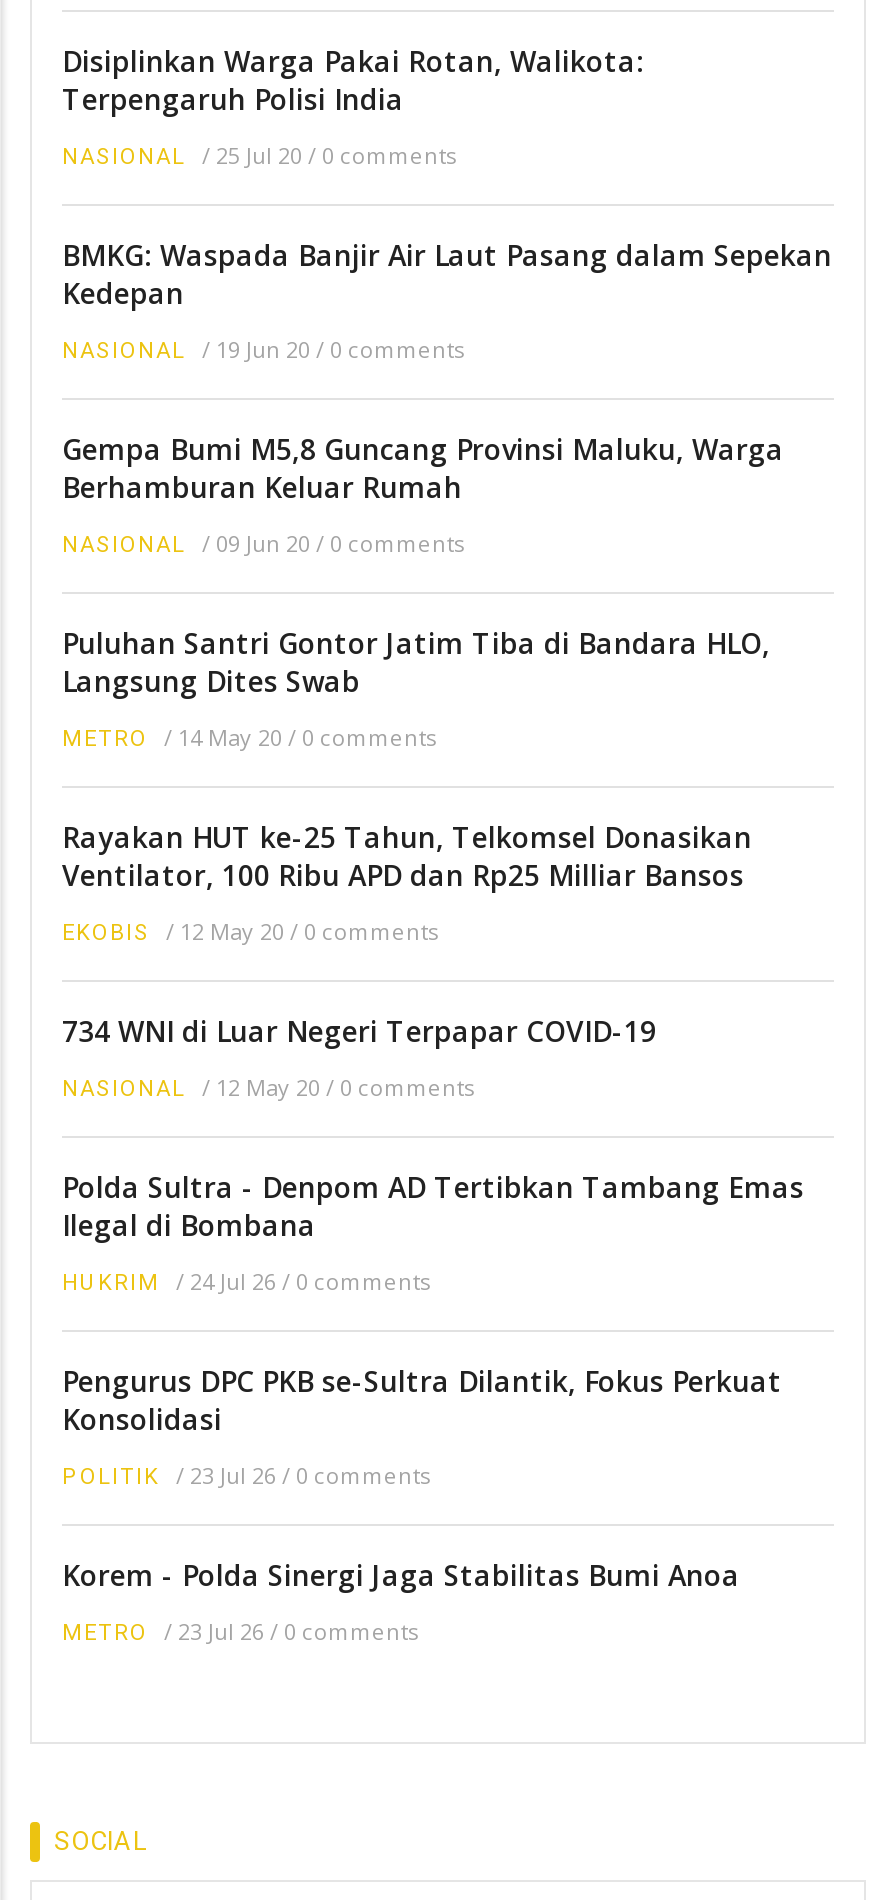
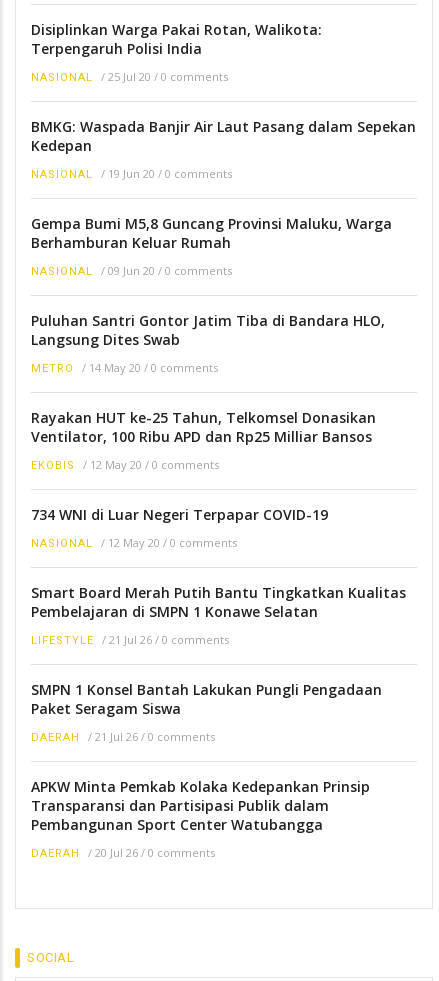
[62,1167,804,1243] Polda Sultra - Denpom AD Tertibkan Tambang Emas | Ilegal di Bombana -> [31,583,406,621] Smart Board Merah Putih Bantu Tingkatkan Kualitas | Pembelajaran di SMPN 1 Konawe Selatan
[62,1265,430,1295] HUKRIM / 24 Jul 26 / 0 comments -> [31,632,229,647] LIFESTYLE / 21 Jul 26 / 0 comments
[62,1361,782,1437] Pengurus DPC PKB se-Sultra Dilantik, Fokus Perkuat | Konsolidasi -> [31,680,382,718] SMPN 1 Konsel Bantah Lakukan Pungli Pengadaan | Paket Seragam Siswa
[62,1459,430,1489] POLITIK / 23 Jul 26 / 0 comments -> [31,729,215,744] DAERAH / 21 Jul 26 / 0 comments
[62,1555,740,1593] Korem - Polda Sinergi Jaga Stabilitas Bumi Anoa -> [31,777,370,834] APKW Minta Pemkab Kolaka Kedepankan Prinsip | Transparansi dan Partisipasi Publik dalam | Pembangunan Sport Center Watubangga
[62,1615,418,1645] METRO / 23 Jul 26 / 0 comments -> [31,845,215,860] DAERAH / 20 Jul 26 / 0 comments

